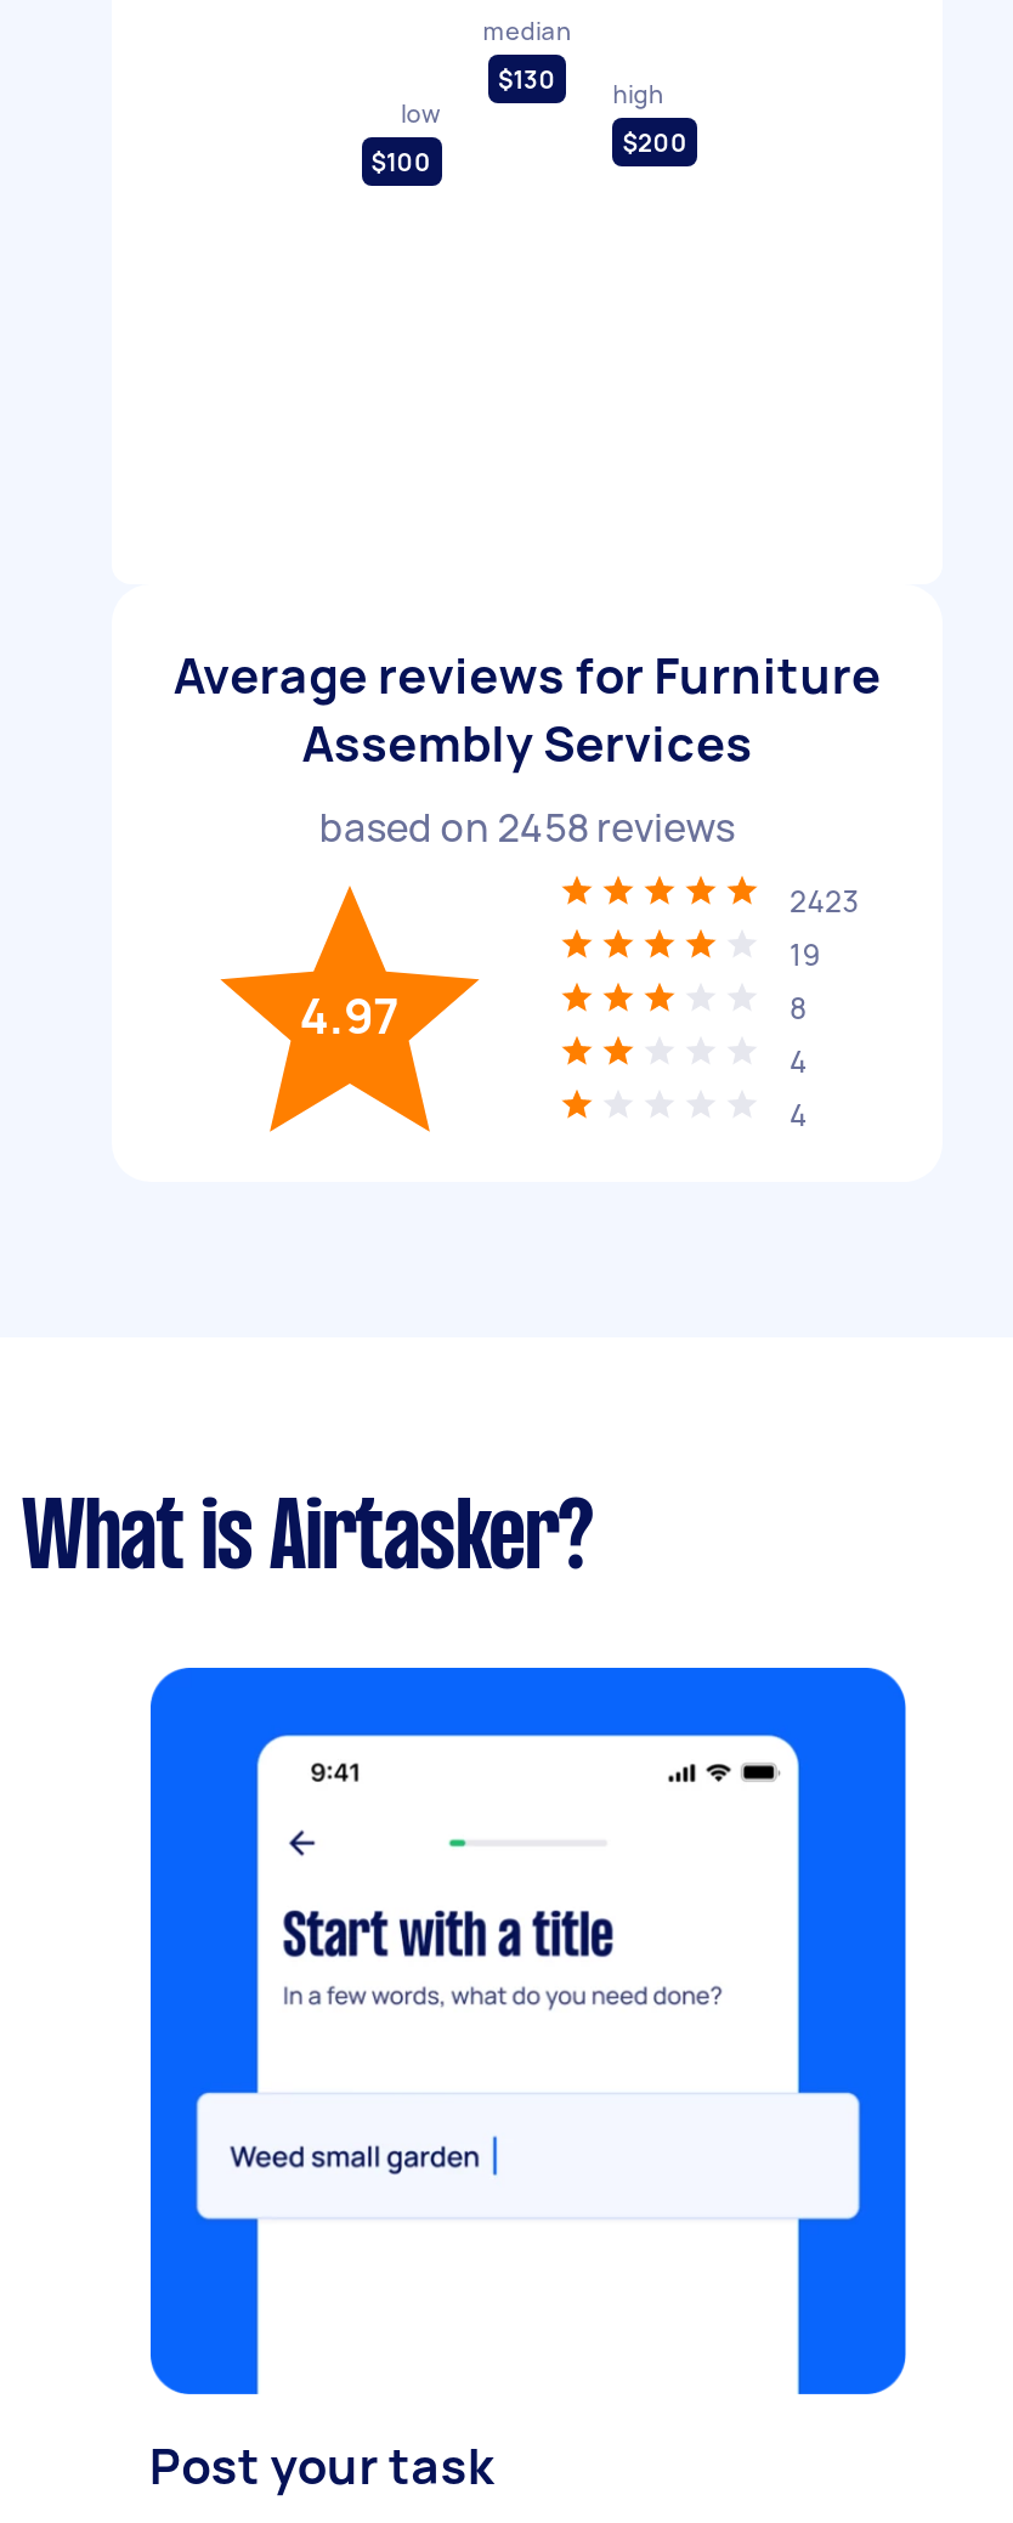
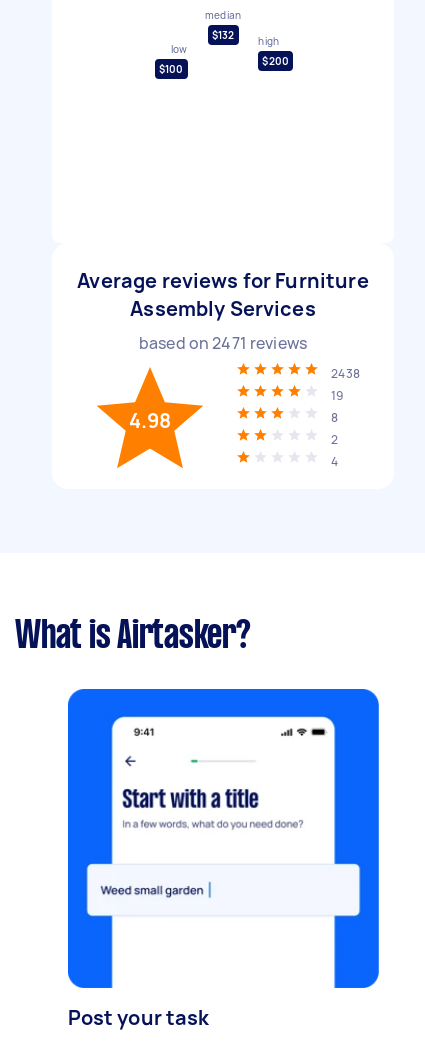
[498,62,664,111] $130 high -> [211,28,279,48] $132 high
[319,801,735,854] based on 2458 reviews -> [139,332,307,354] based on 2471 reviews
[790,881,860,922] 2423 -> [331,365,360,382] 2438
[299,982,400,1048] 4.97 -> [129,407,171,434] 4.98
[790,1041,807,1082] 4 -> [331,431,338,448] 2

